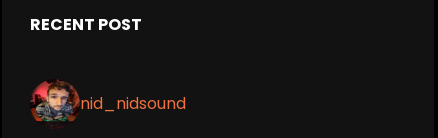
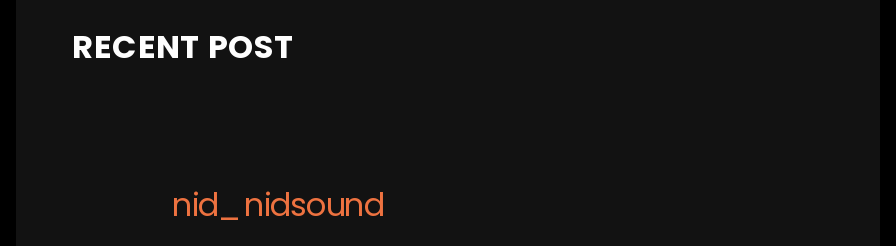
[30,79,77,128] [image] -> none

